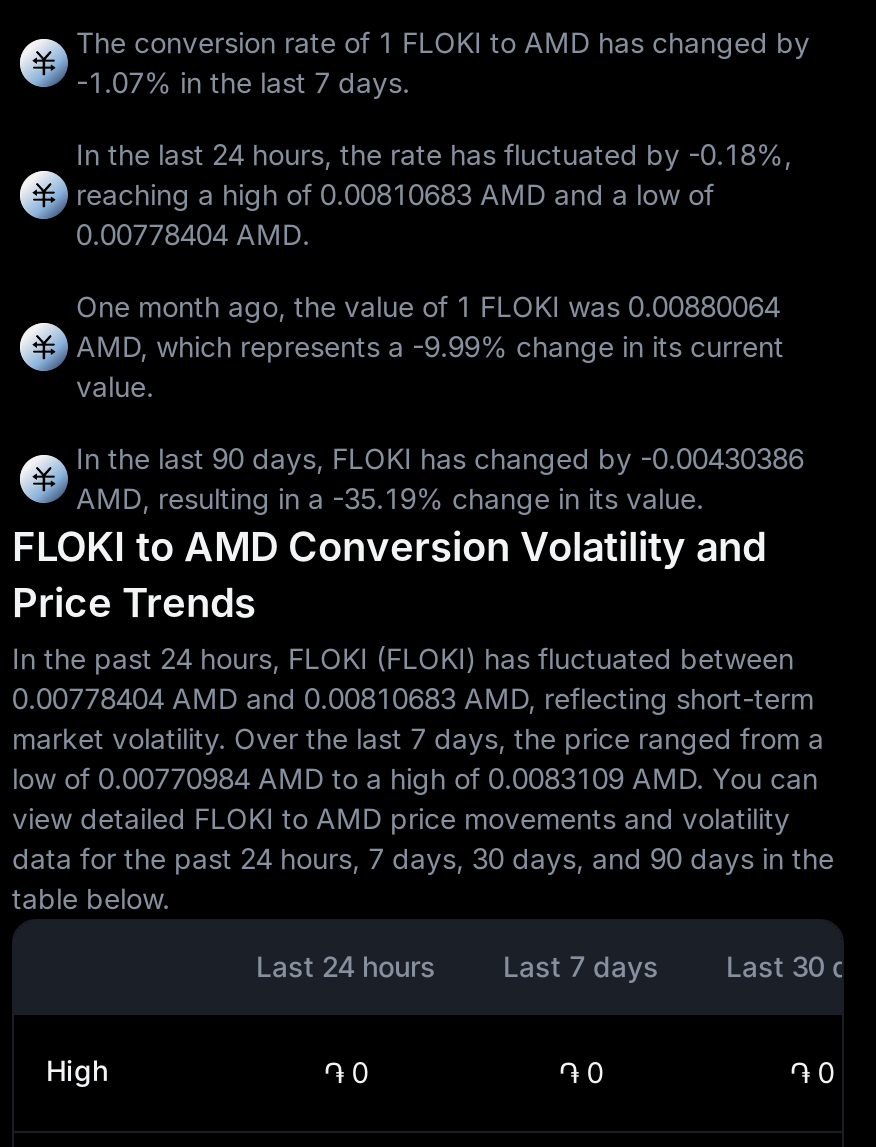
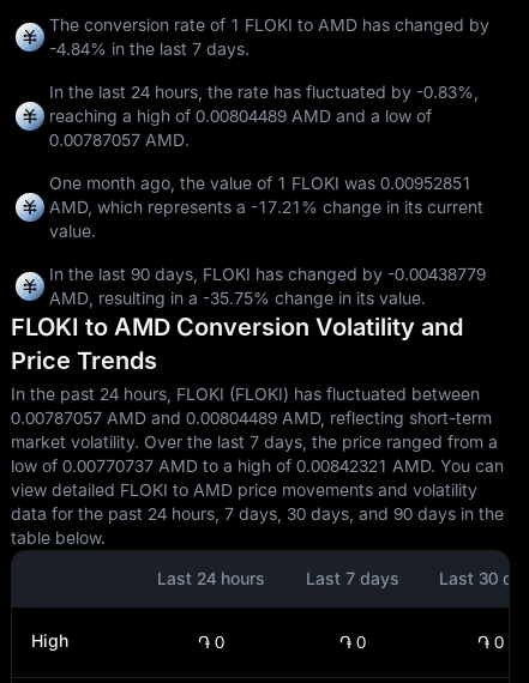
[76,66,410,100] -1.07% in the last 7 days. -> [49,39,250,59] -4.84% in the last 7 days.
[76,138,792,172] In the last 24 hours, the rate has fluctuated by -0.18%, -> [49,82,479,102] In the last 24 hours, the rate has fluctuated by -0.83%,
[76,178,714,212] reaching a high of 0.00810683 AMD and a low of -> [49,106,432,126] reaching a high of 0.00804489 AMD and a low of
[76,218,310,252] 0.00778404 AMD. -> [49,130,190,150] 0.00787057 AMD.
[76,290,780,324] One month ago, the value of 1 FLOKI was 0.00880064 -> [49,173,471,193] One month ago, the value of 1 FLOKI was 0.00952851
[76,330,784,364] AMD, which represents a -9.99% change in its current -> [49,197,483,217] AMD, which represents a -17.21% change in its current
[76,442,804,476] In the last 90 days, FLOKI has changed by -0.00430386 -> [49,264,486,284] In the last 90 days, FLOKI has changed by -0.00438779
[76,482,704,516] AMD, resulting in a -35.19% change in its value. -> [49,288,426,308] AMD, resulting in a -35.75% change in its value.
[12,682,814,716] 0.00778404 AMD and 0.00810683 AMD, reflecting short-term -> [11,408,492,428] 0.00787057 AMD and 0.00804489 AMD, reflecting short-term
[12,762,818,796] low of 0.00770984 AMD to a high of 0.0083109 AMD. You can -> [11,456,504,476] low of 0.00770737 AMD to a high of 0.00842321 AMD. You can

